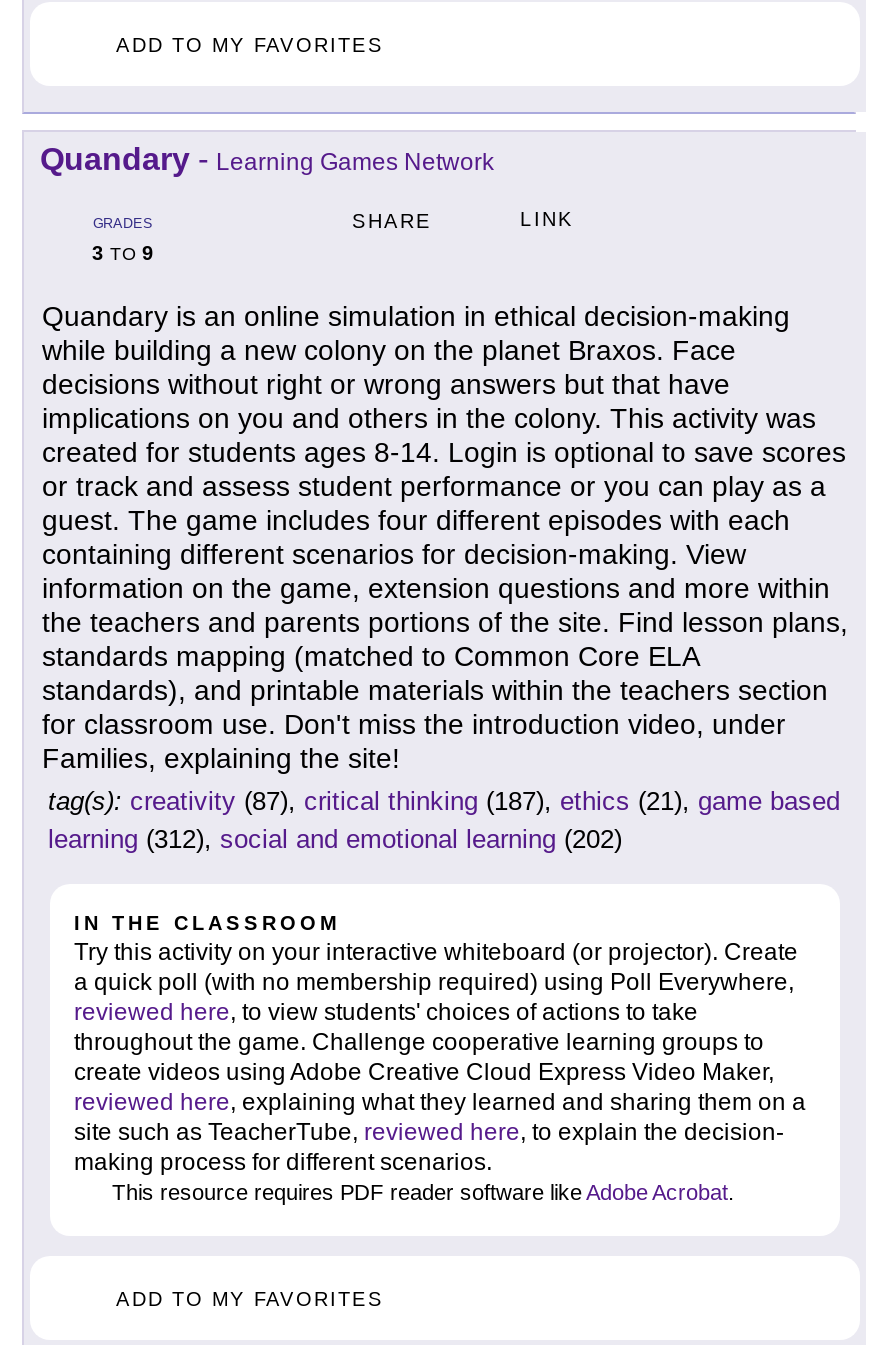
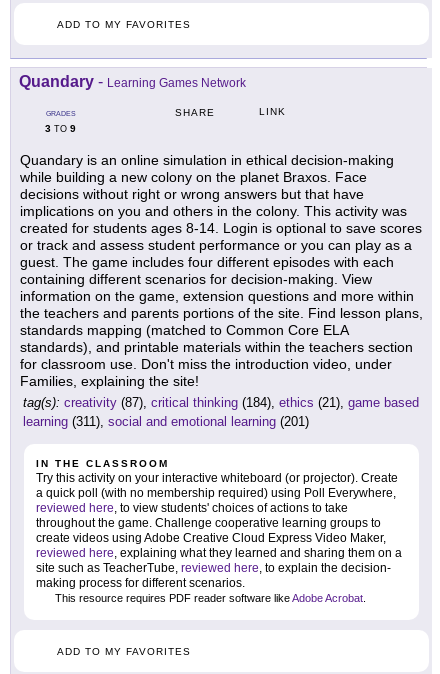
[48,787,840,817] tag(s): creativity (87), critical thinking (187), ethics (21), game based -> [23,395,419,410] tag(s): creativity (87), critical thinking (184), ethics (21), game based
[48,825,622,855] learning (312), social and emotional learning (202) -> [23,414,309,429] learning (311), social and emotional learning (201)

